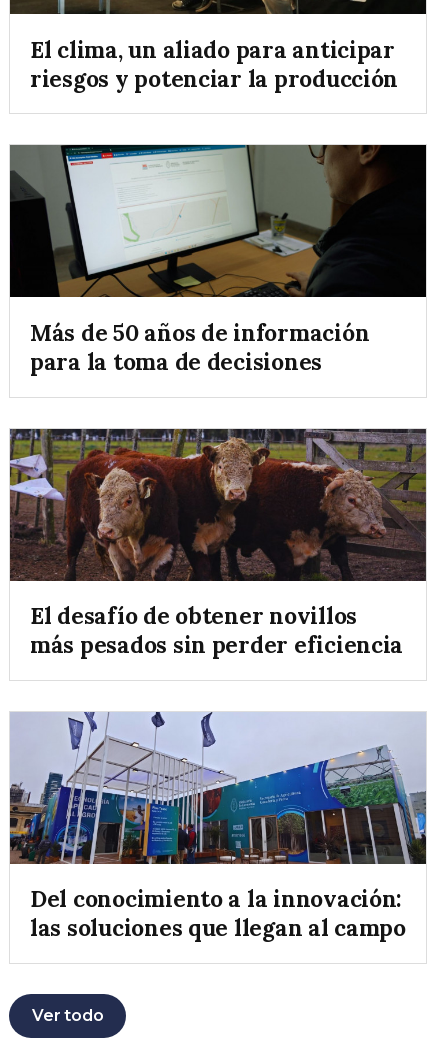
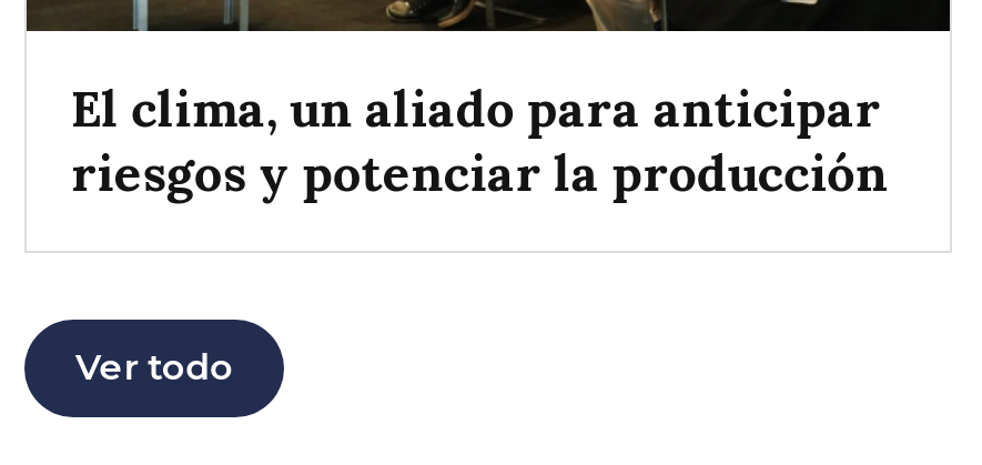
[10,144,426,376] [image] | Más de 50 años de información | para la toma de decisiones -> none
[9,428,427,659] [image] | El desafío de obtener novillos | más pesados sin perder eficiencia -> none
[9,711,427,942] [image] | Del conocimiento a la innovación: | las soluciones que llegan al campo -> none

